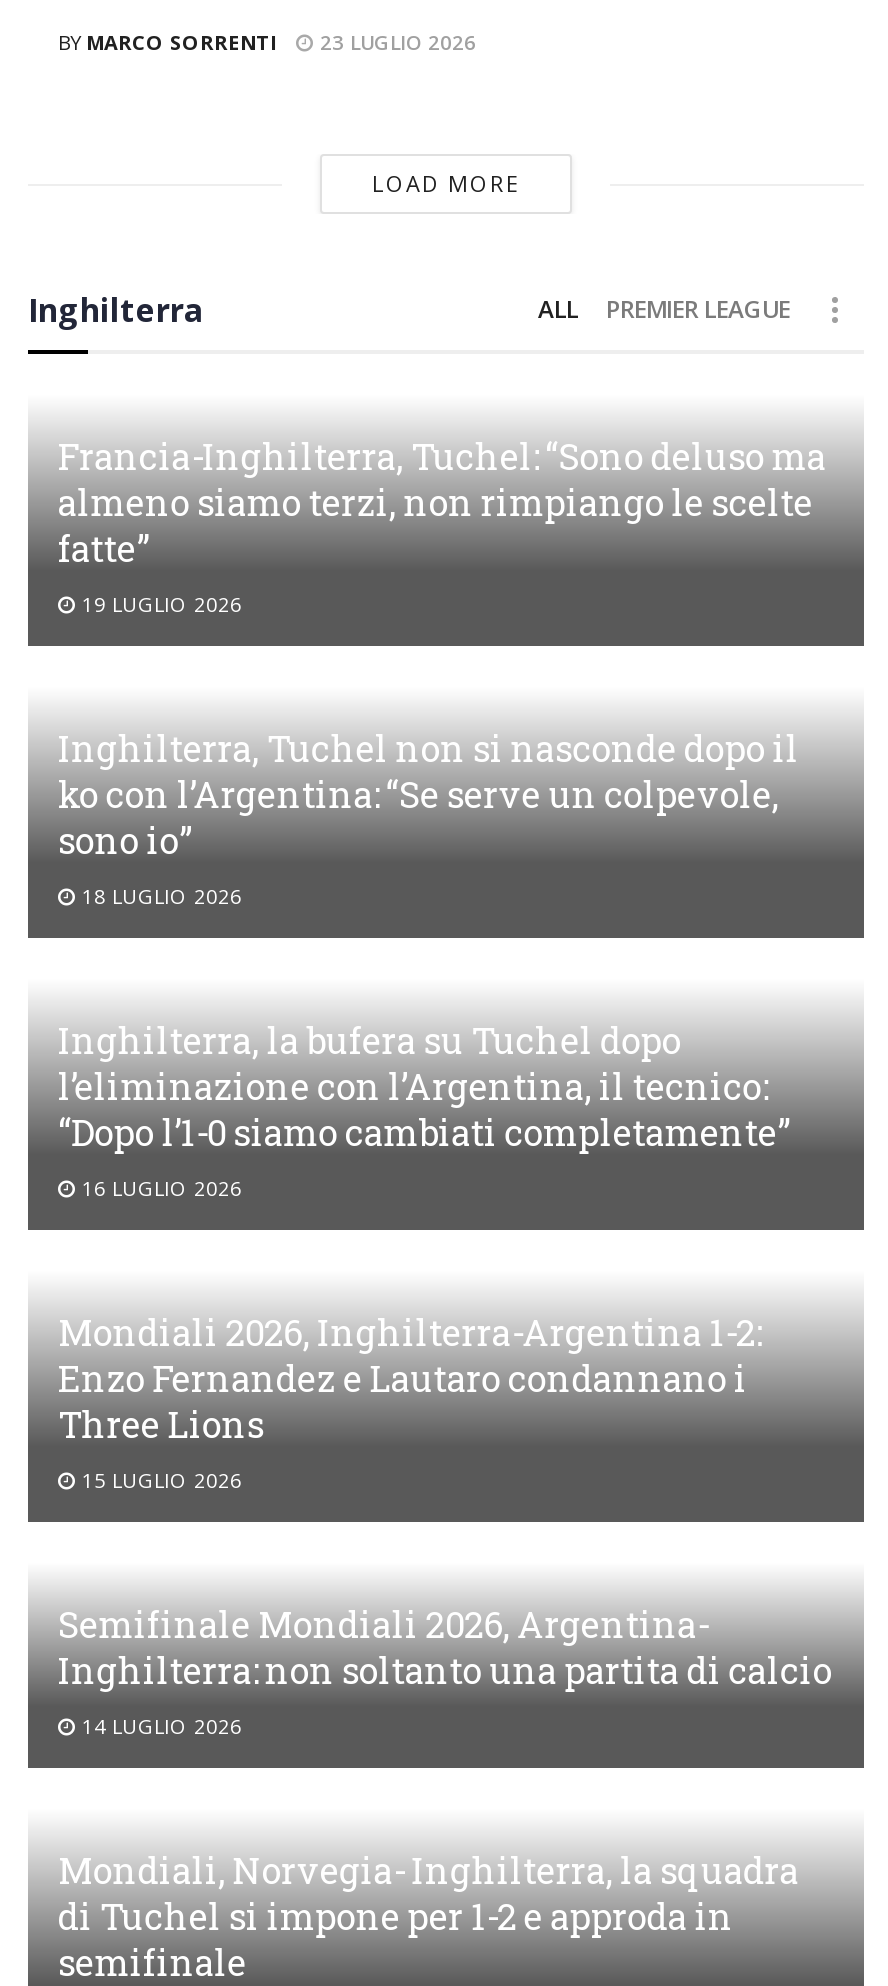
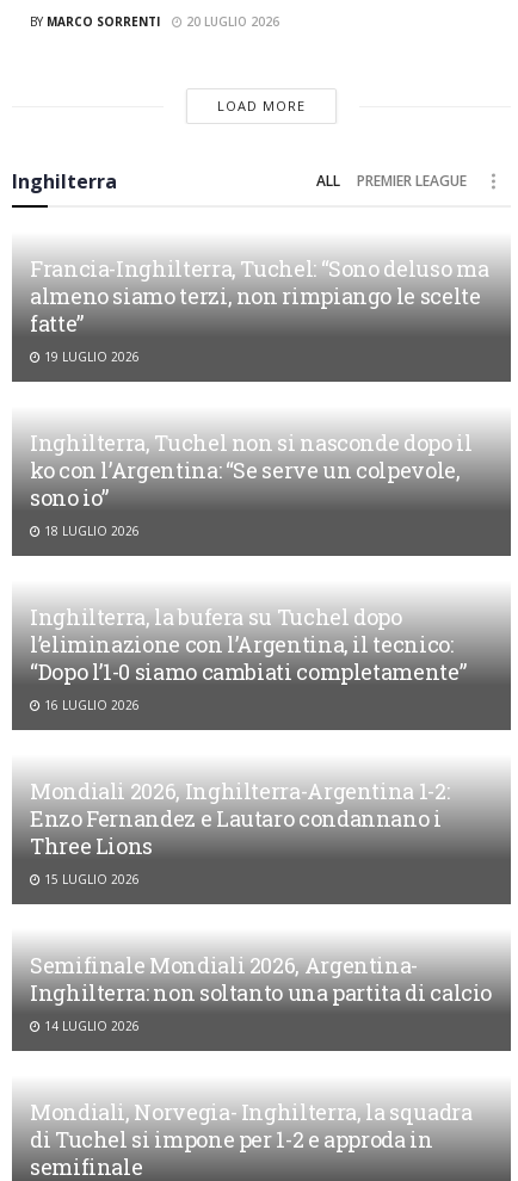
[58,28,476,56] BY MARCO SORRENTI 23 LUGLIO 2026 -> [30,13,279,30] BY MARCO SORRENTI 20 LUGLIO 2026

